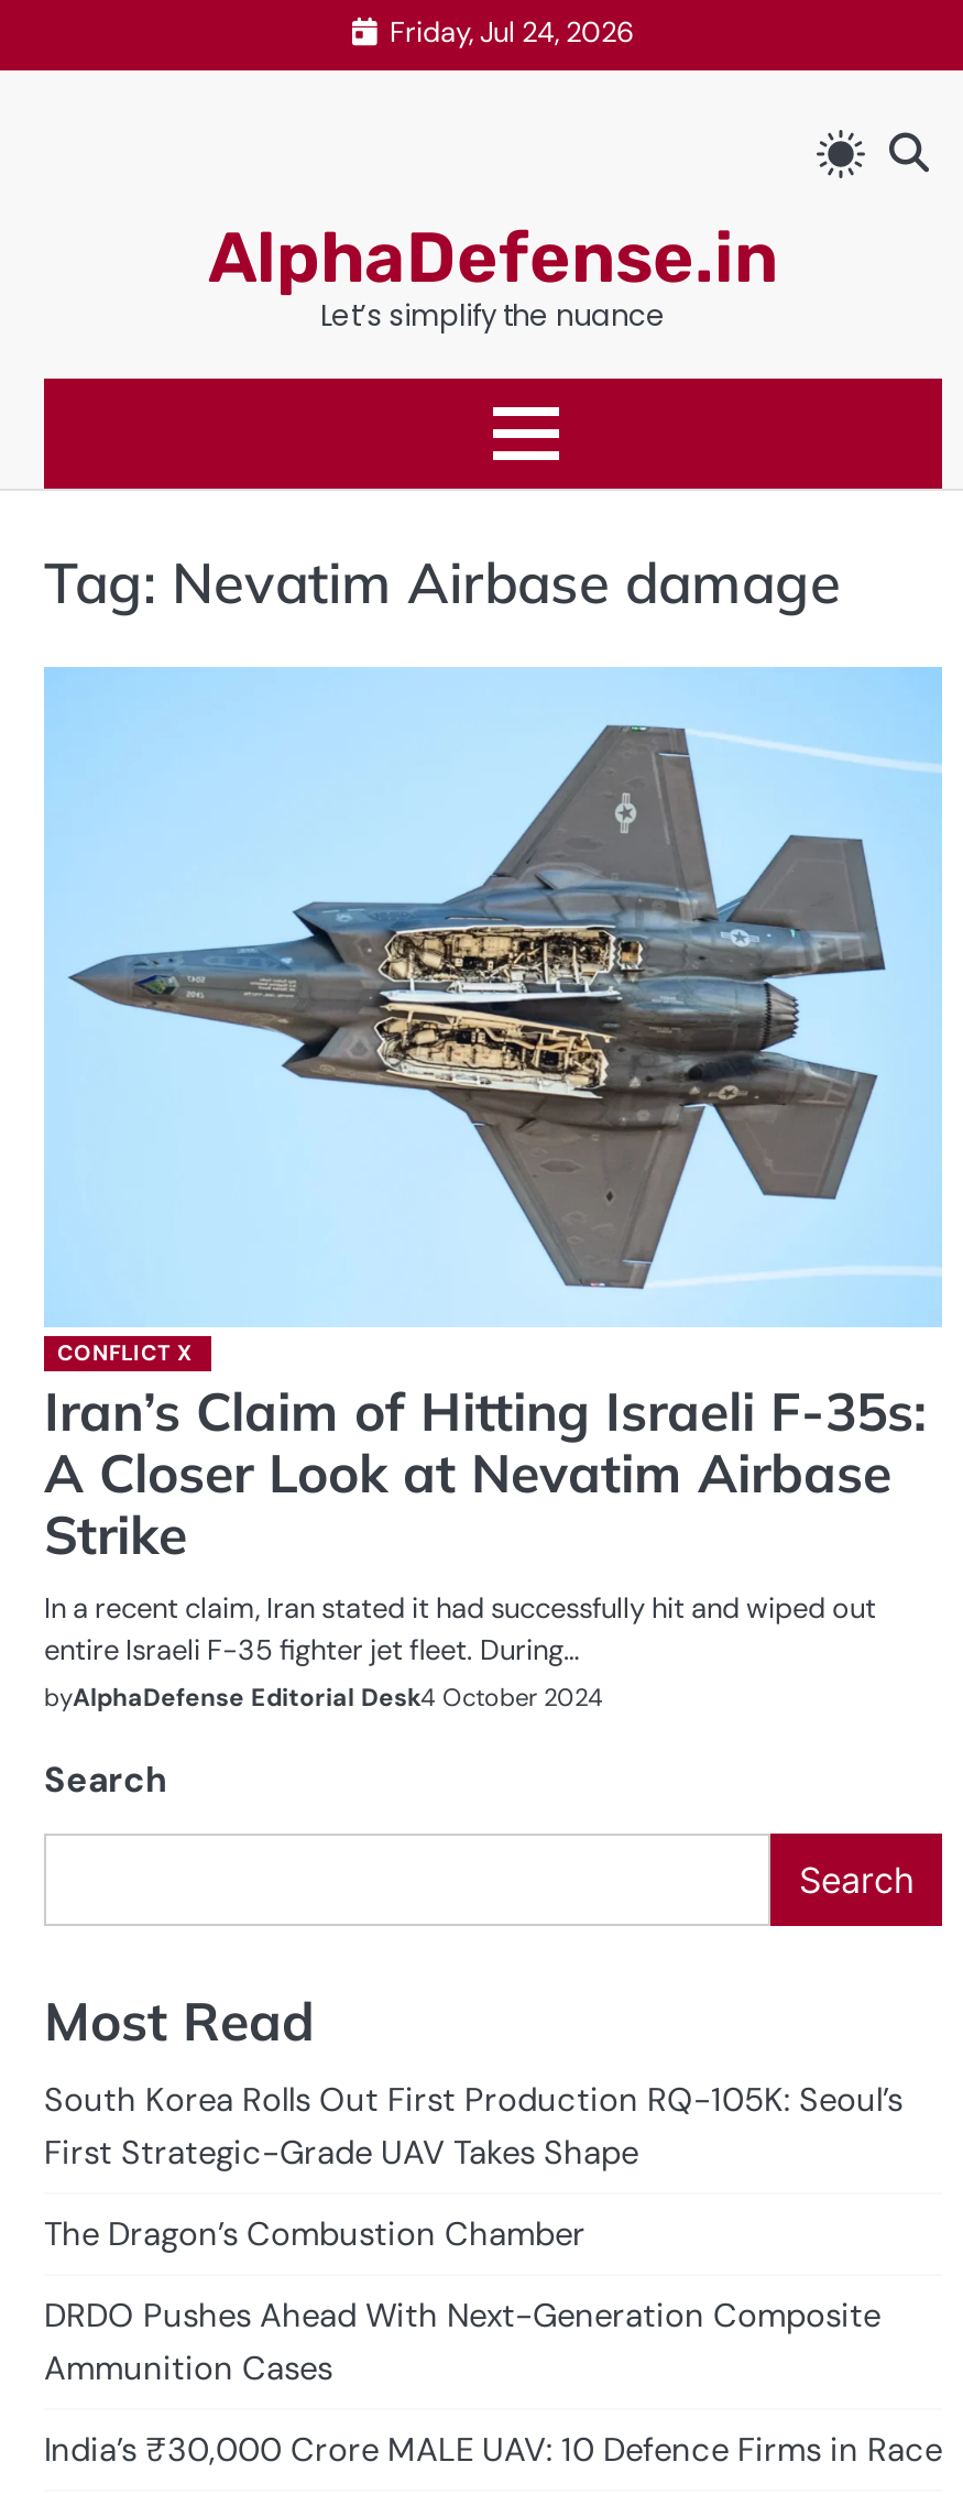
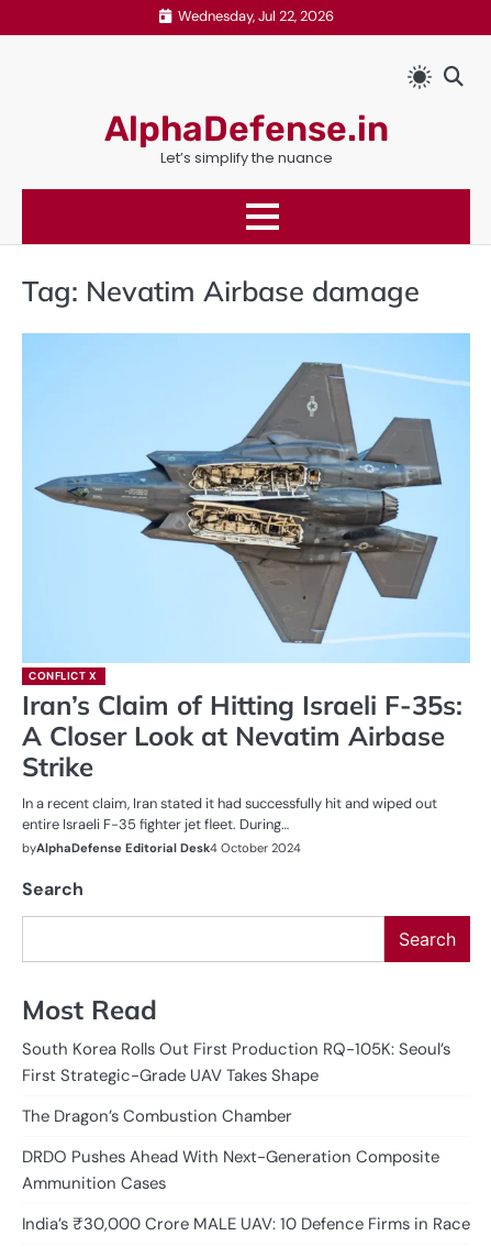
[390,12,634,50] Friday, Jul 24, 2026 -> [177,6,333,25] Wednesday, Jul 22, 2026

